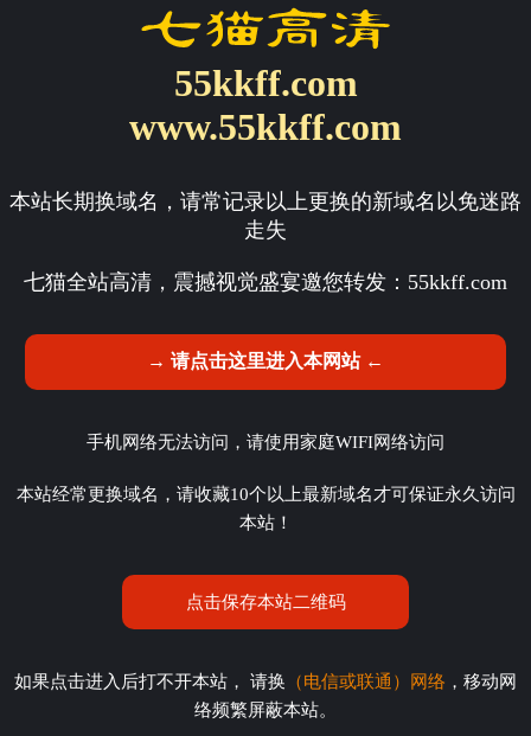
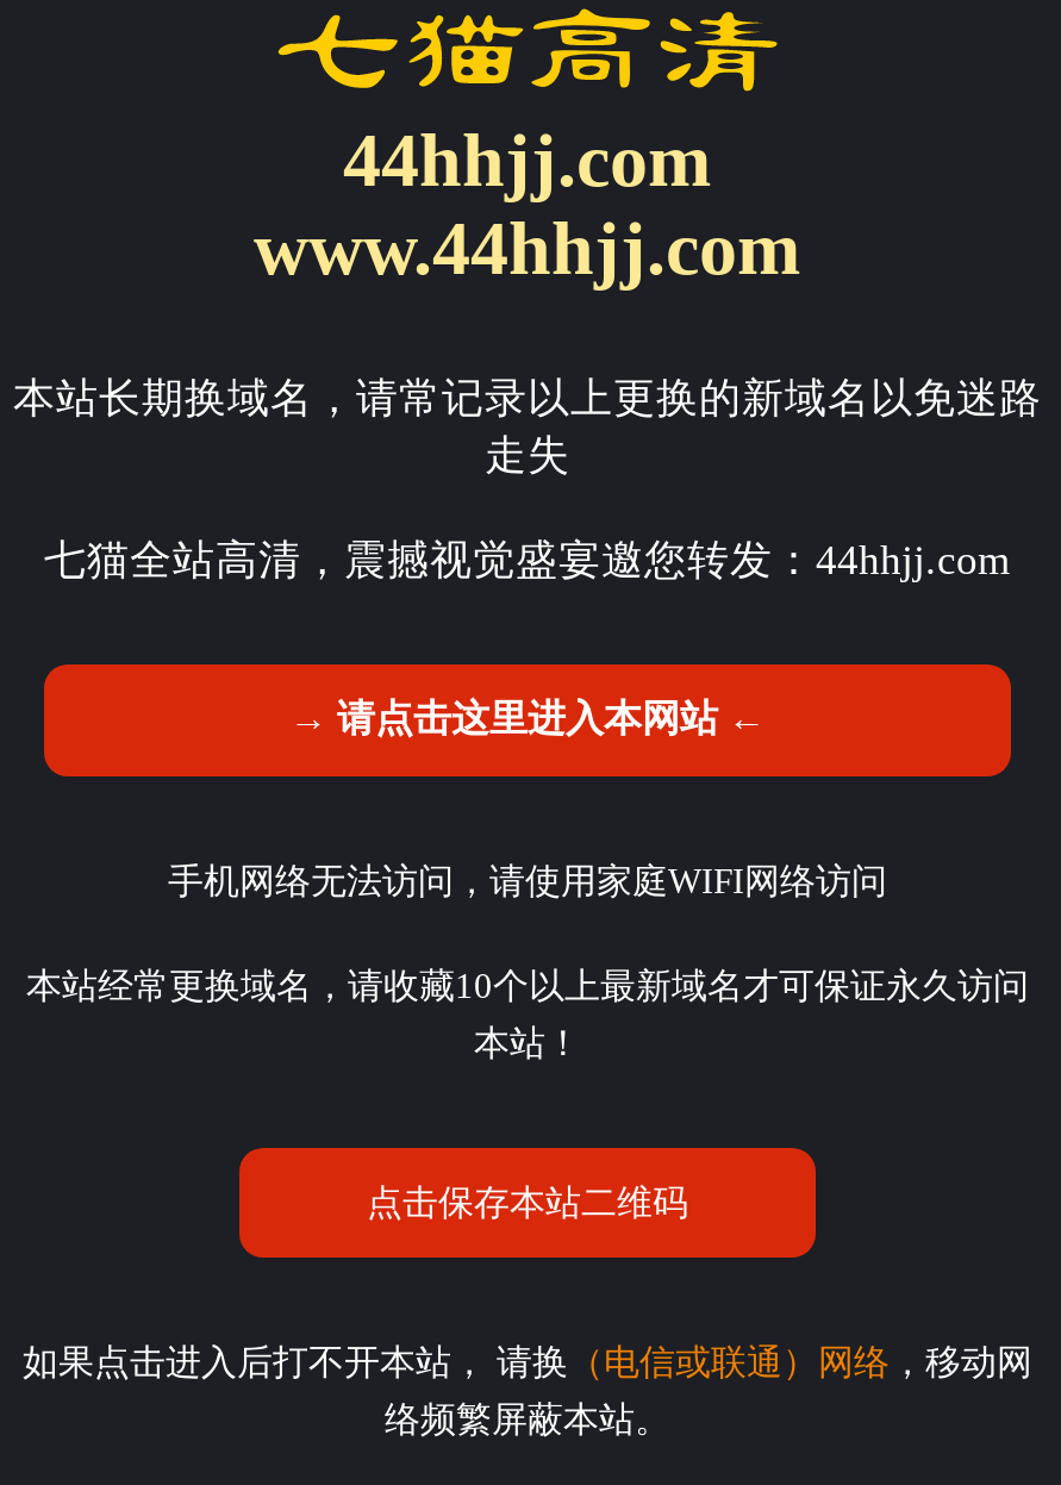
[129,62,402,149] 55kkff.com | www.55kkff.com -> [254,117,801,291] 44hhjj.com | www.44hhjj.com
[24,271,507,294] 七猫全站高清，震撼视觉盛宴邀您转发：55kkff.com -> [44,537,1011,584] 七猫全站高清，震撼视觉盛宴邀您转发：44hhjj.com

